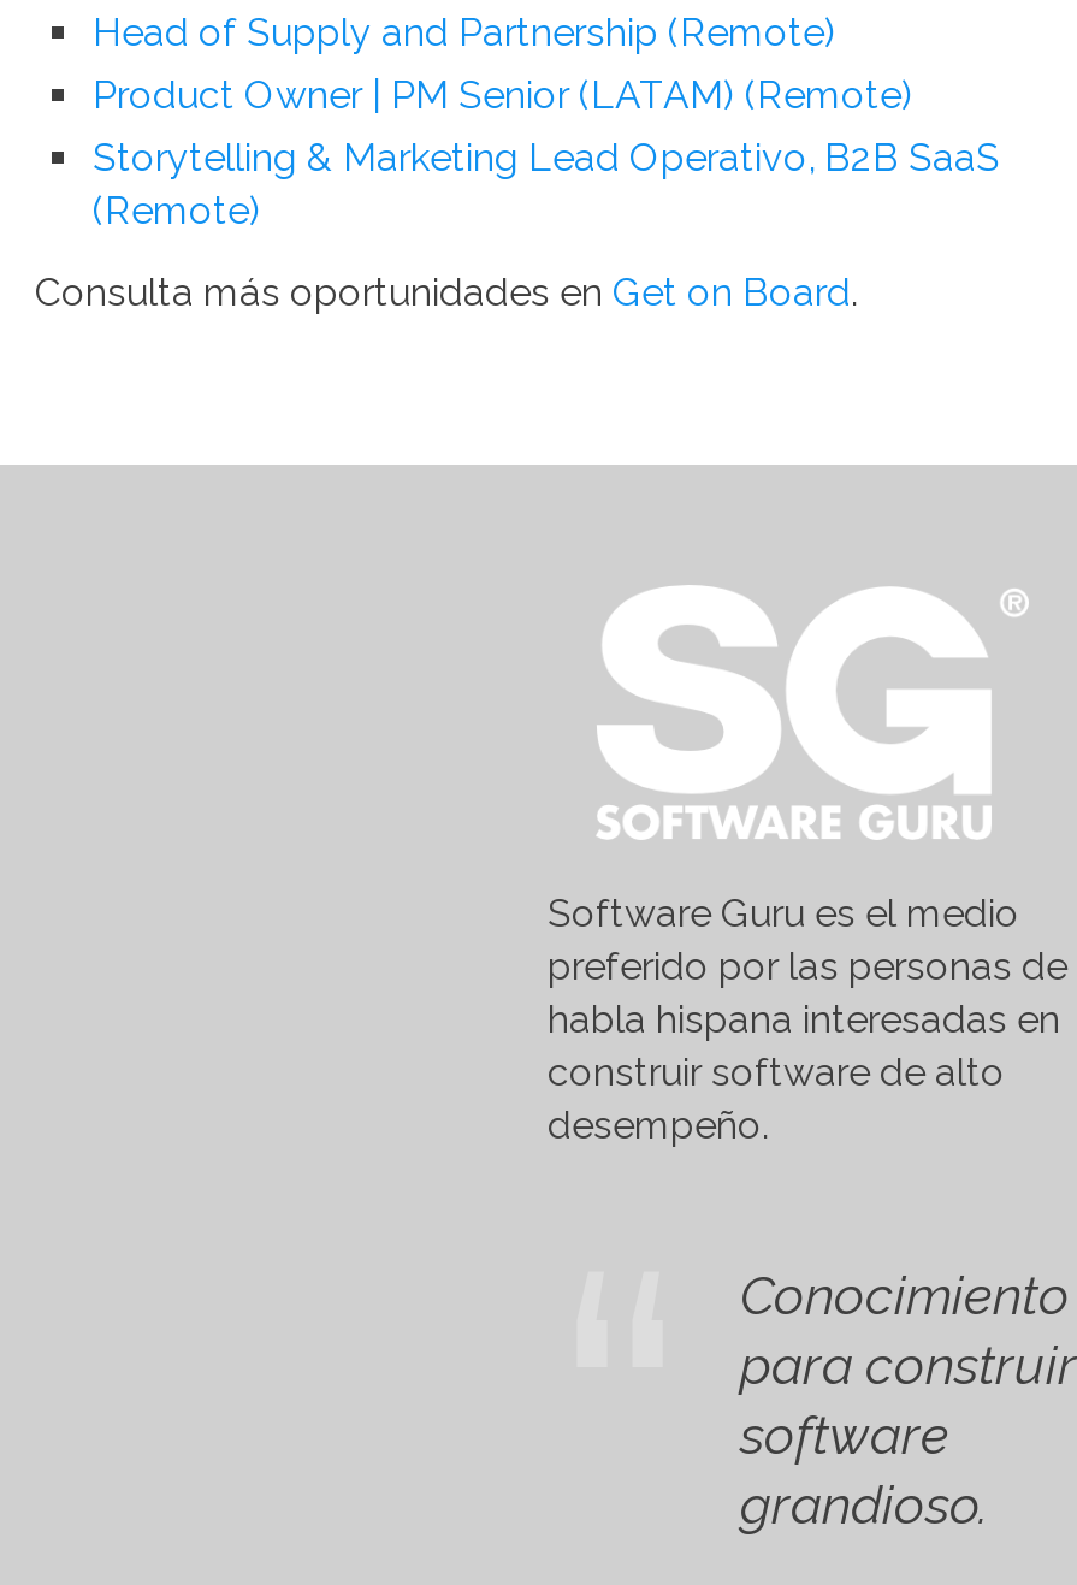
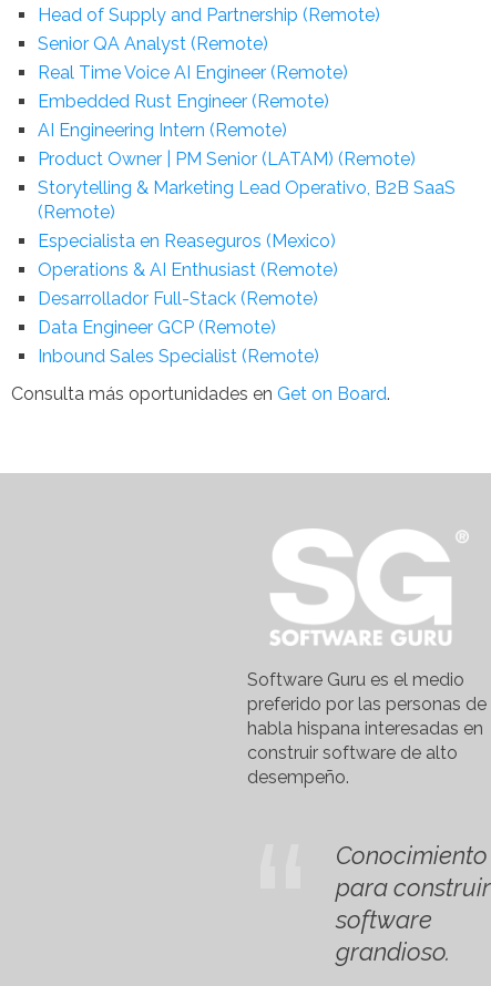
none -> [38,33,348,141] Senior QA Analyst (Remote) | Real Time Voice AI Engineer (Remote) | Embedded Rust Engineer (Remote) | AI Engineering Intern (Remote)
none -> [38,230,338,367] Especialista en Reaseguros (Mexico) | Operations & AI Enthusiast (Remote) | Desarrollador Full-Stack (Remote) | Data Engineer GCP (Remote) | Inbound Sales Specialist (Remote)

